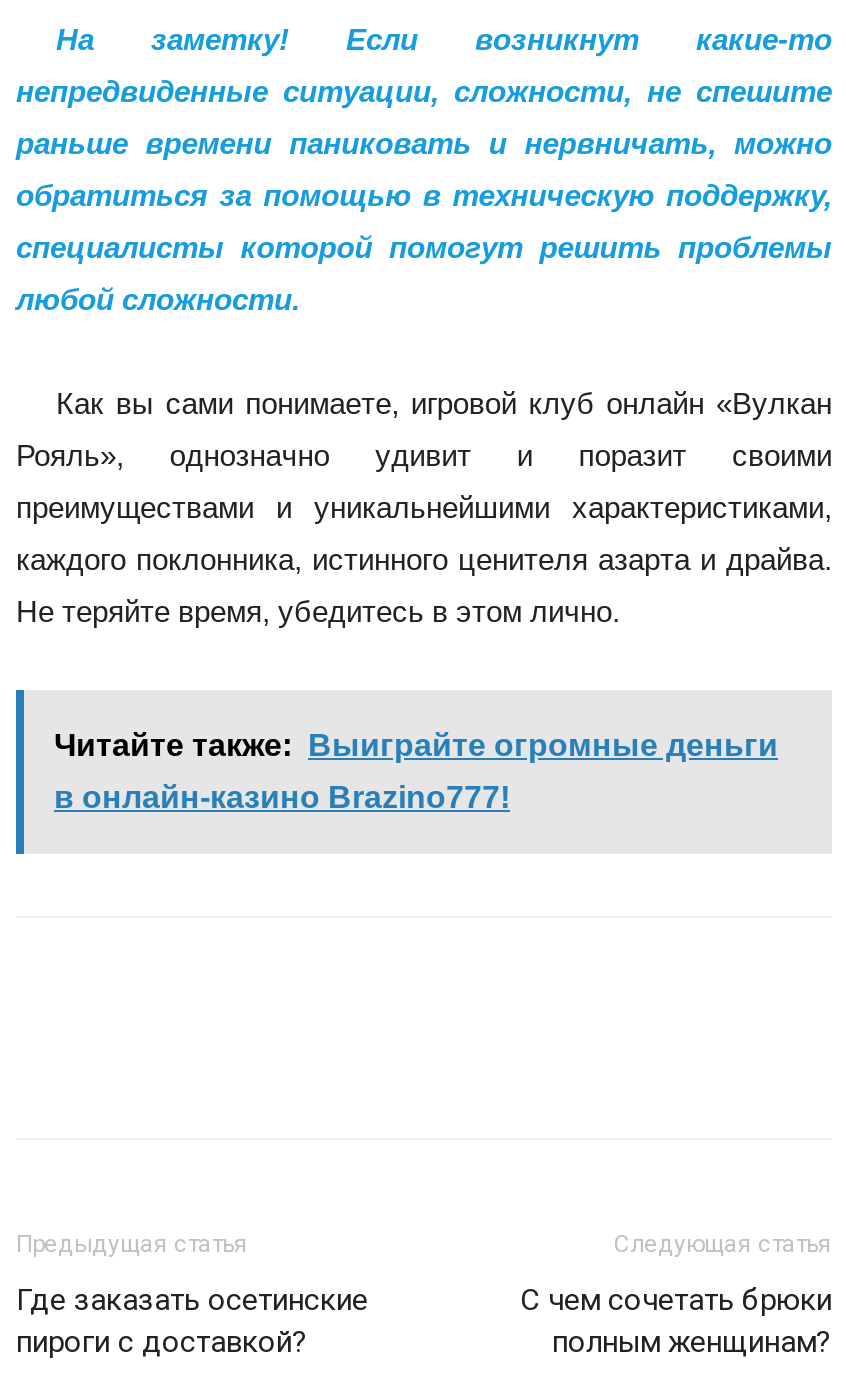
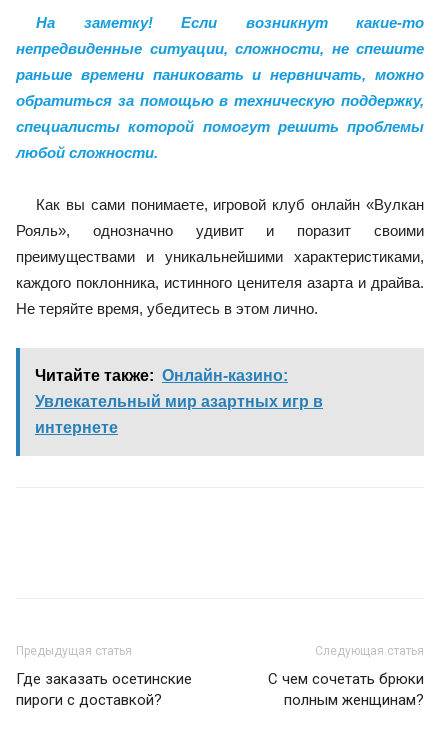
[54,729,778,815] Читайте также: Выиграйте огромные деньги | в онлайн-казино Brazino777! -> [35,367,323,436] Читайте также: Онлайн-казино: | Увлекательный мир азартных игр в | интернете

